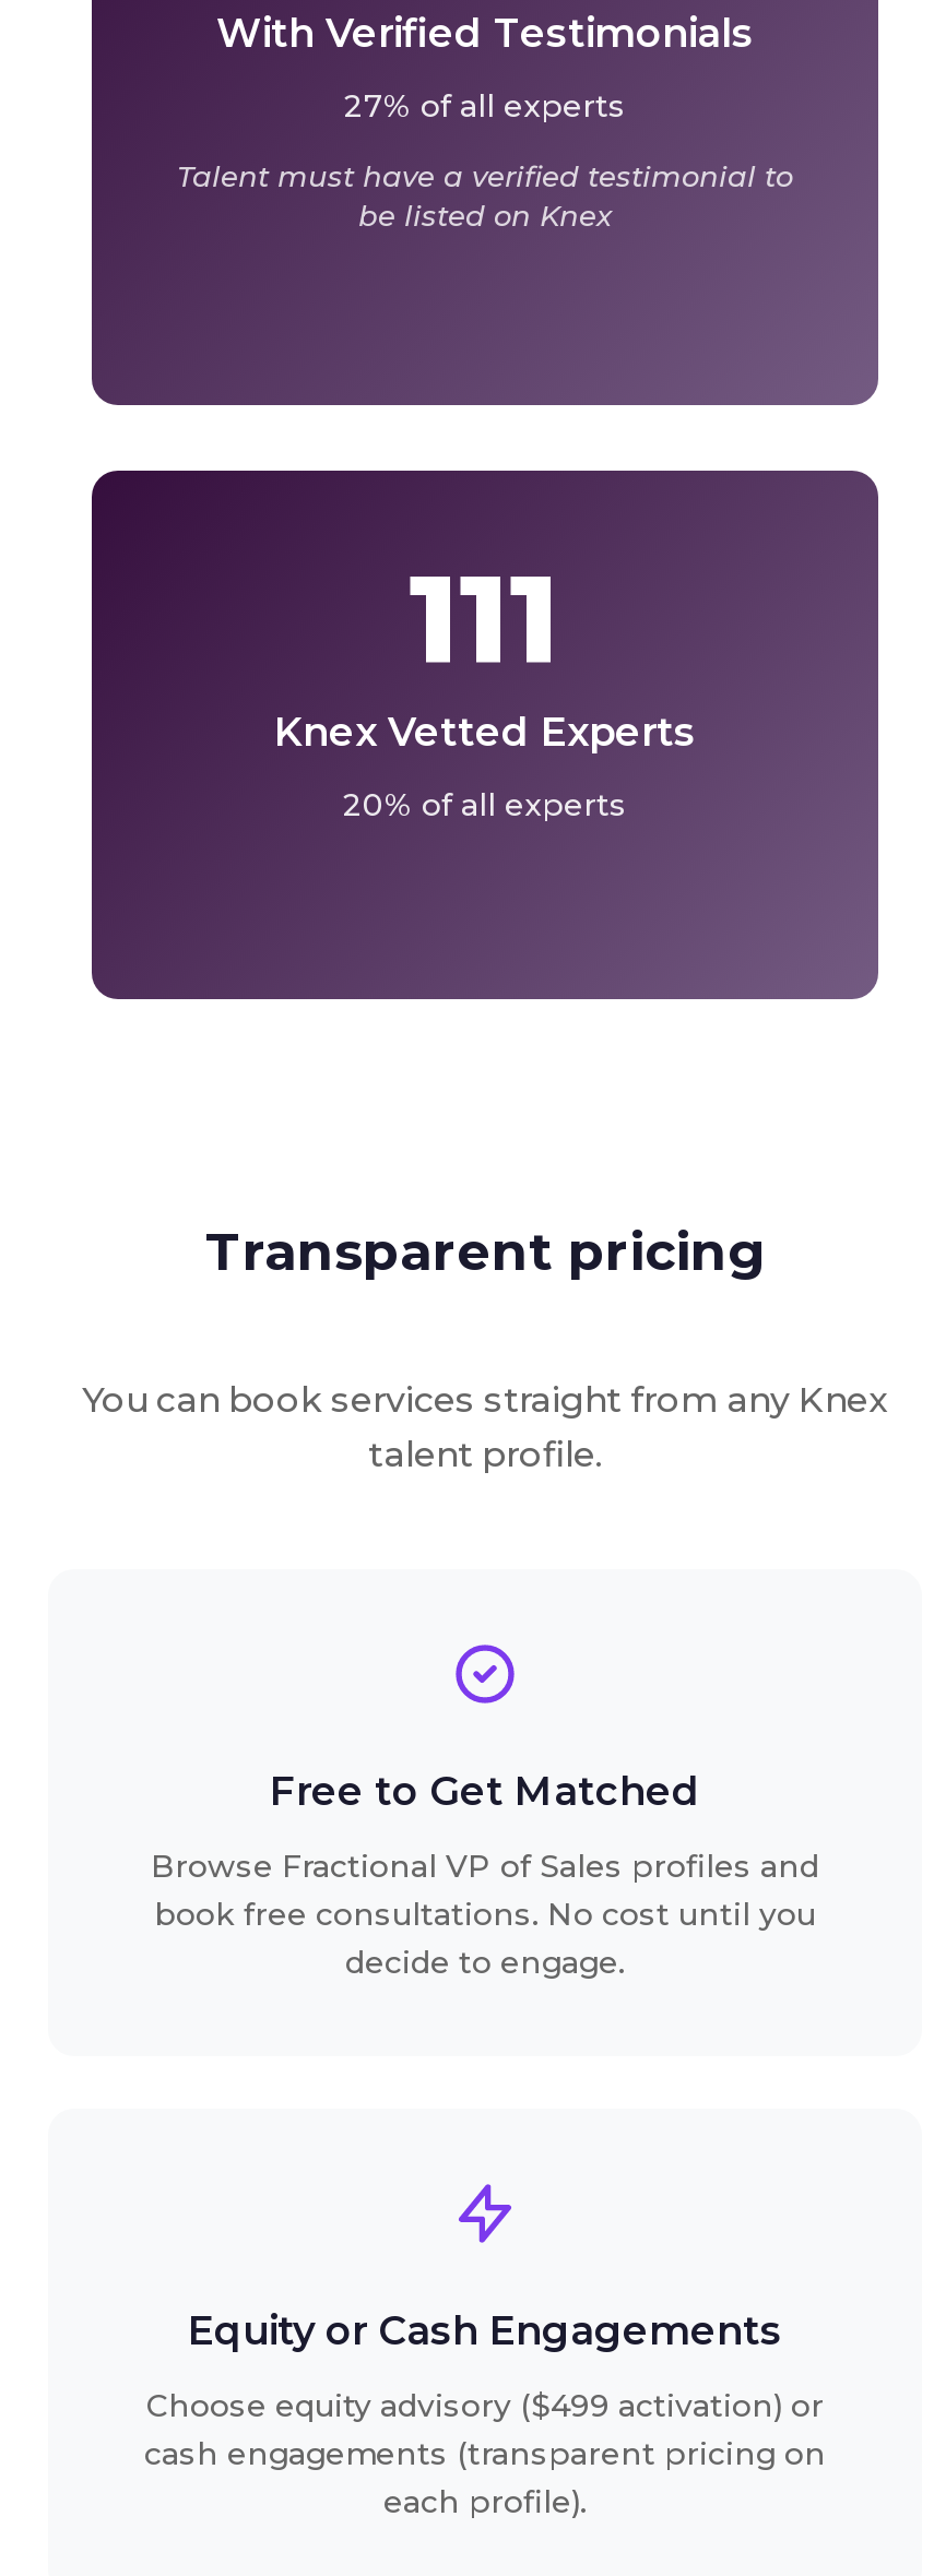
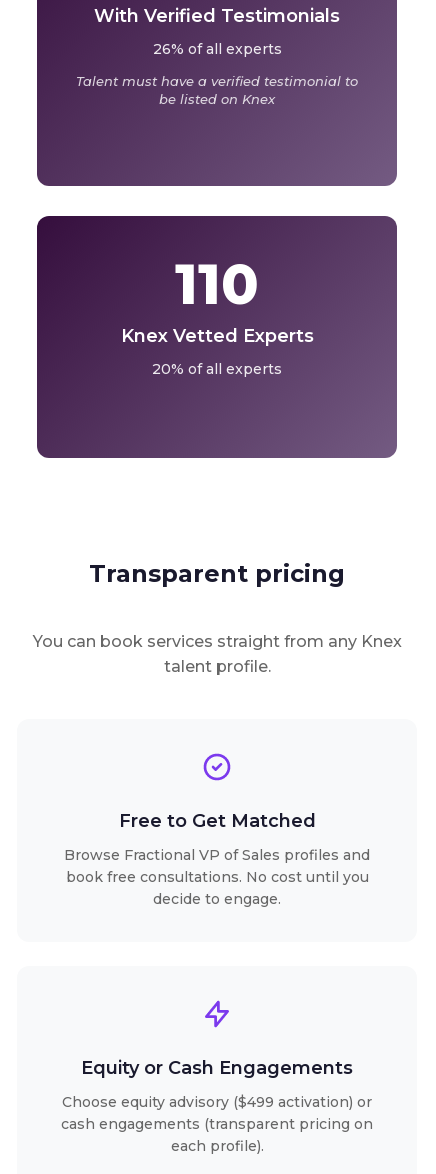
[344,87,626,127] 27% of all experts -> [152,40,281,58] 26% of all experts
[410,546,560,695] 111 -> [175,250,259,318] 110

